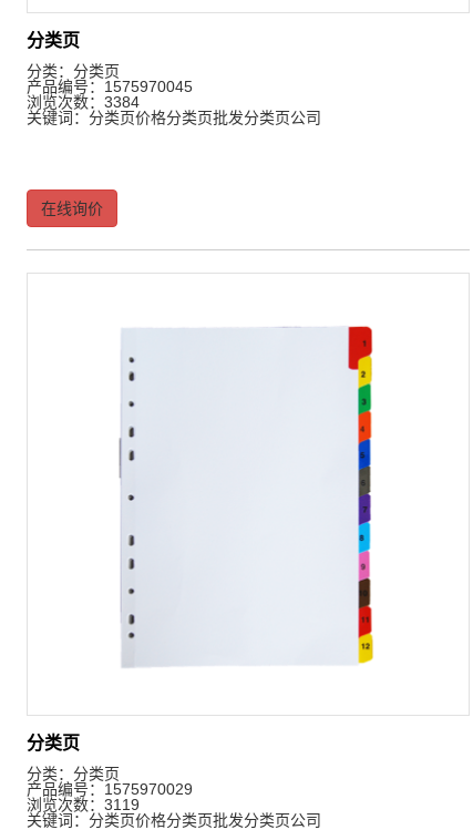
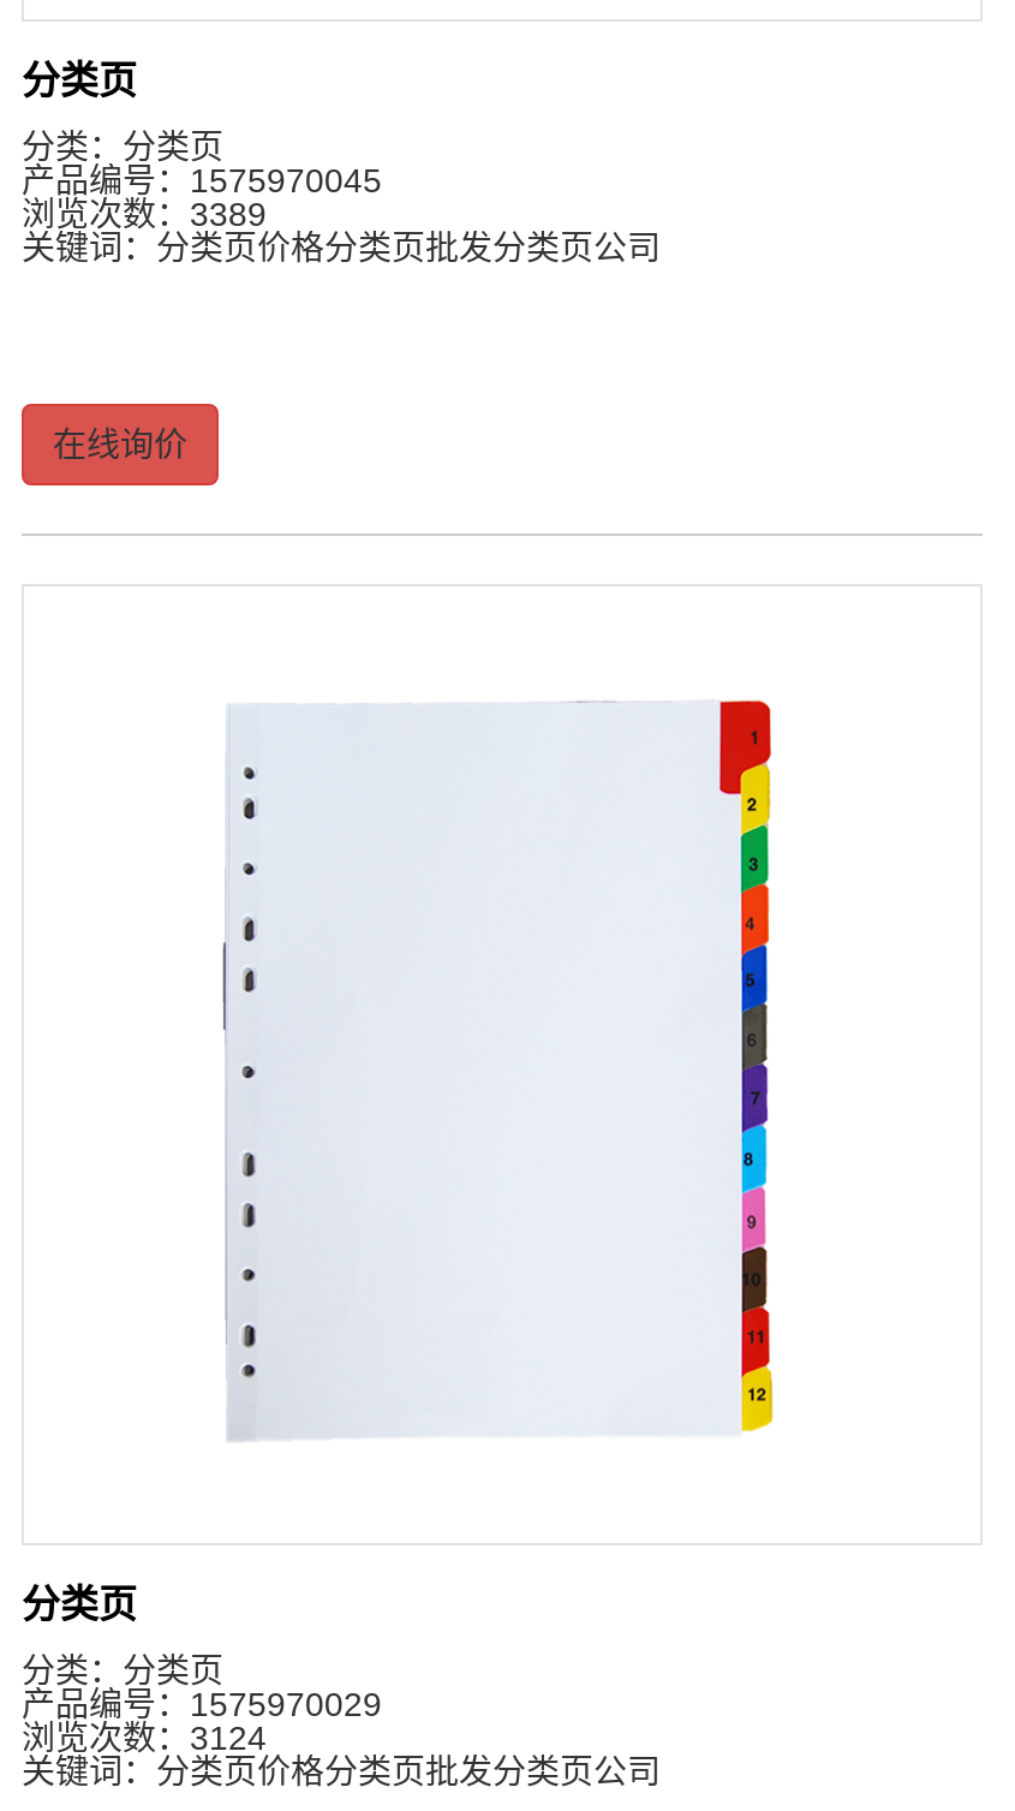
[27,94,140,111] 浏览次数：3384 -> [22,196,267,234] 浏览次数：3389
[27,796,140,814] 浏览次数：3119 -> [22,1720,267,1758] 浏览次数：3124

